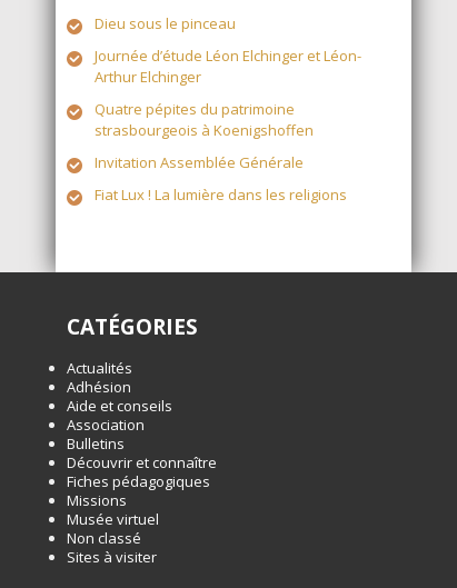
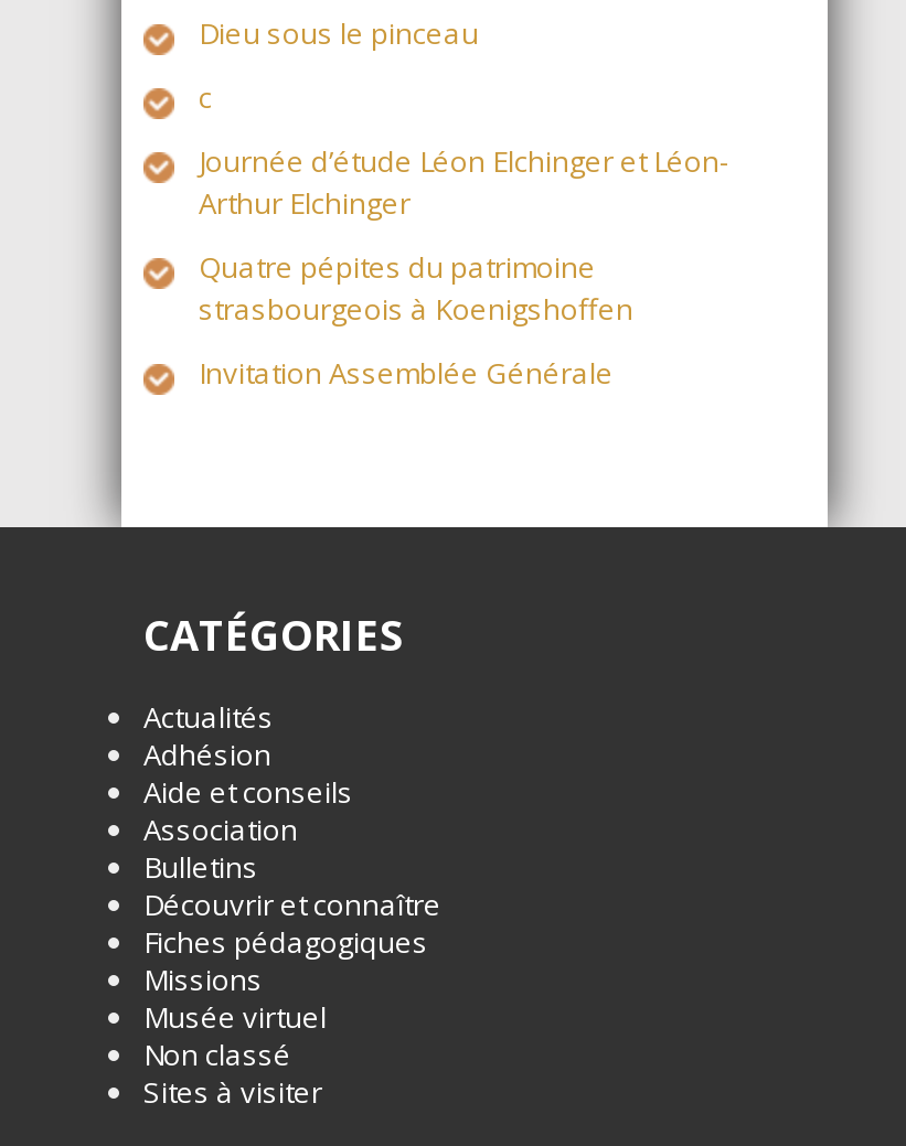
none -> [199,76,212,116] c
moved [95,45,361,172] -> [199,140,728,392]: Journée d’étude Léon Elchinger et Léon- | Arthur Elchinger | Quatre pépites du patrimoine | strasbourgeois à Koenigshoffen | Invitation Assemblée Générale
[95,184,347,204] Fiat Lux ! La lumière dans les religions -> none

